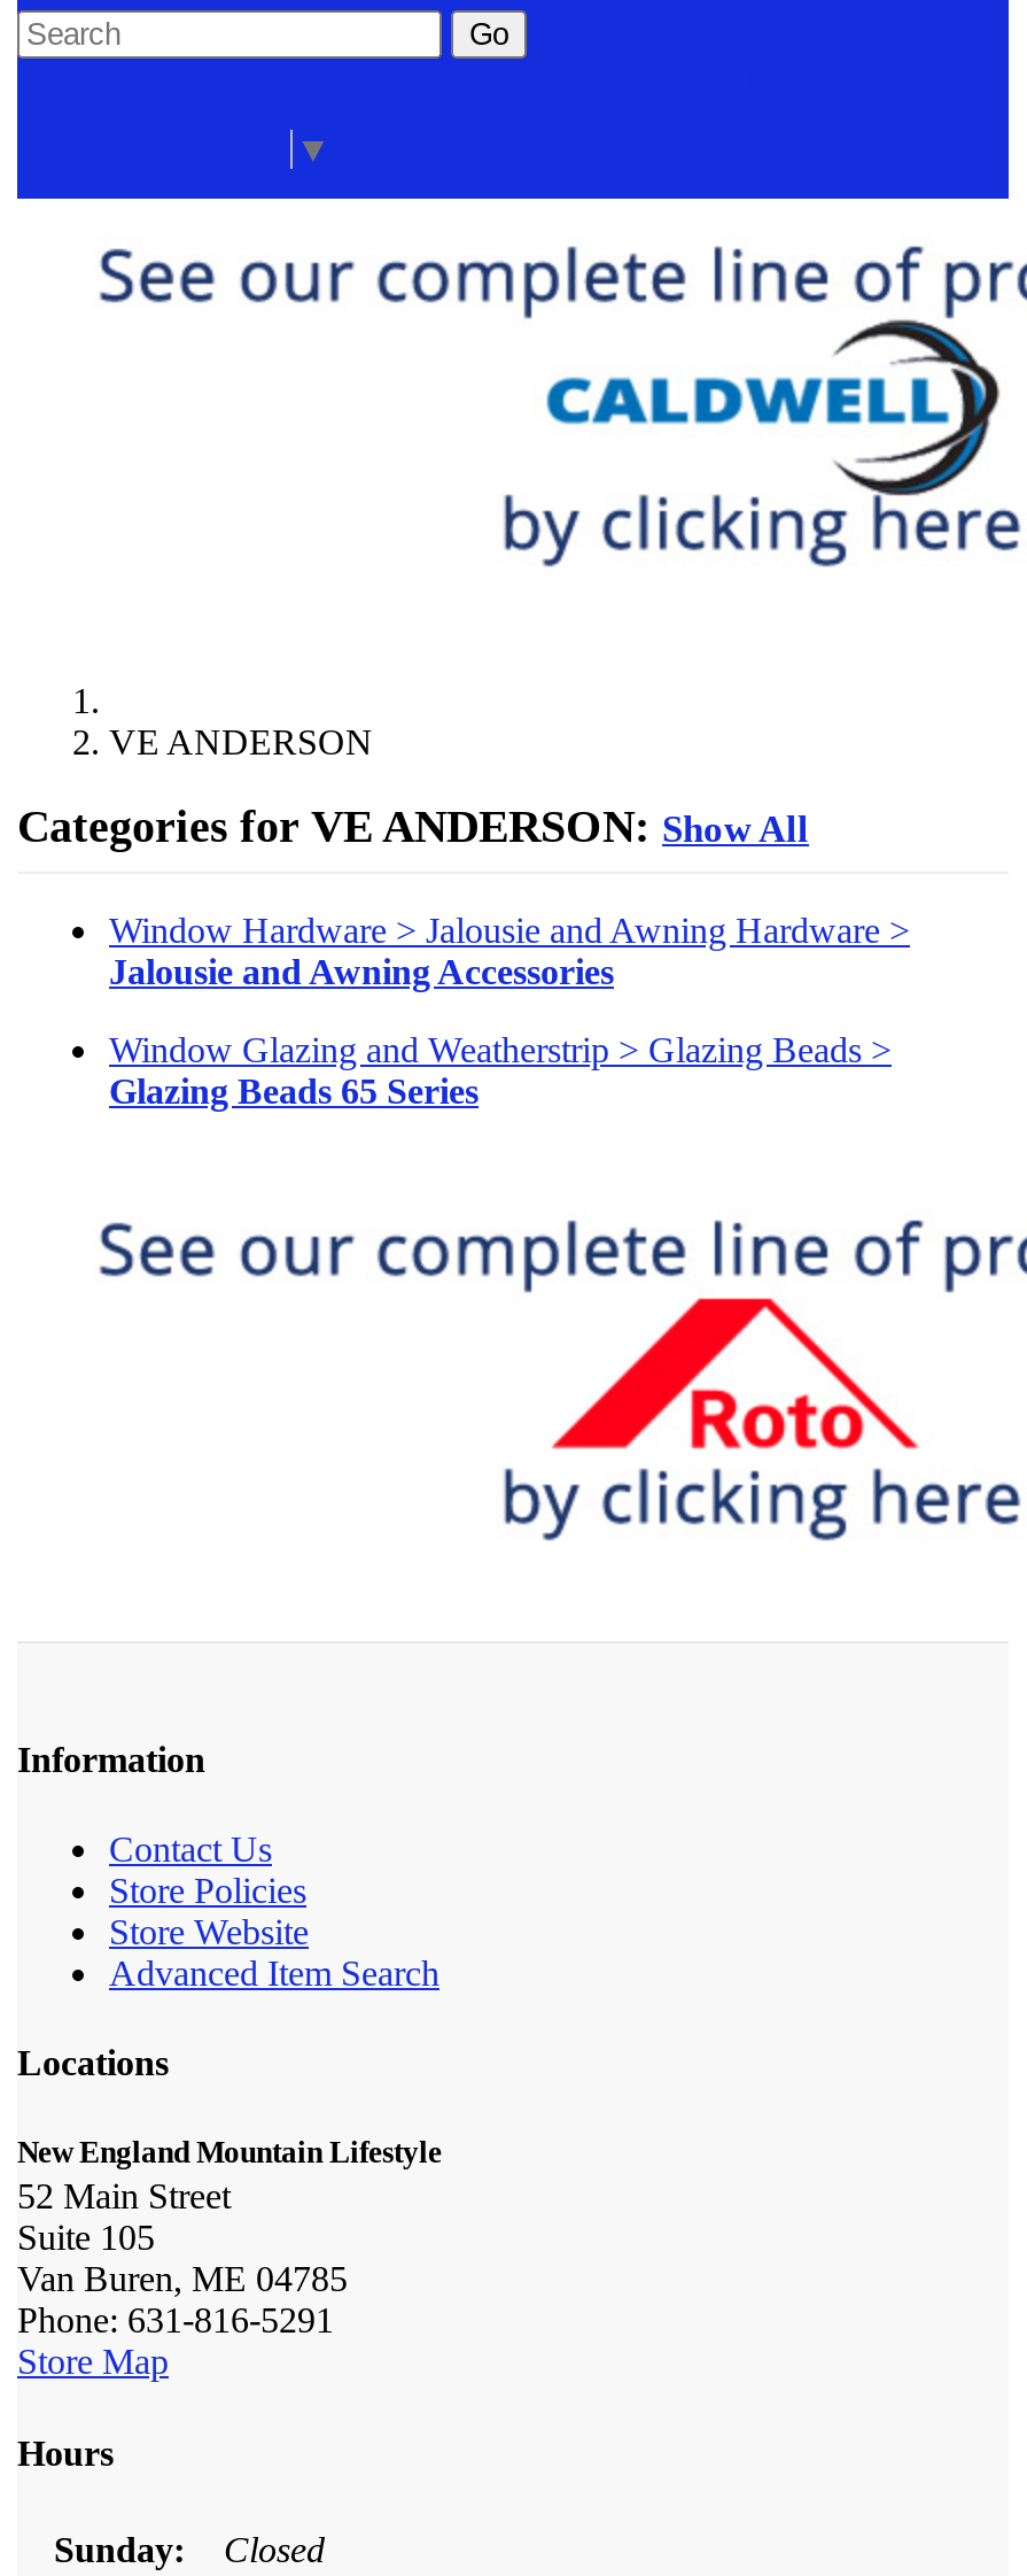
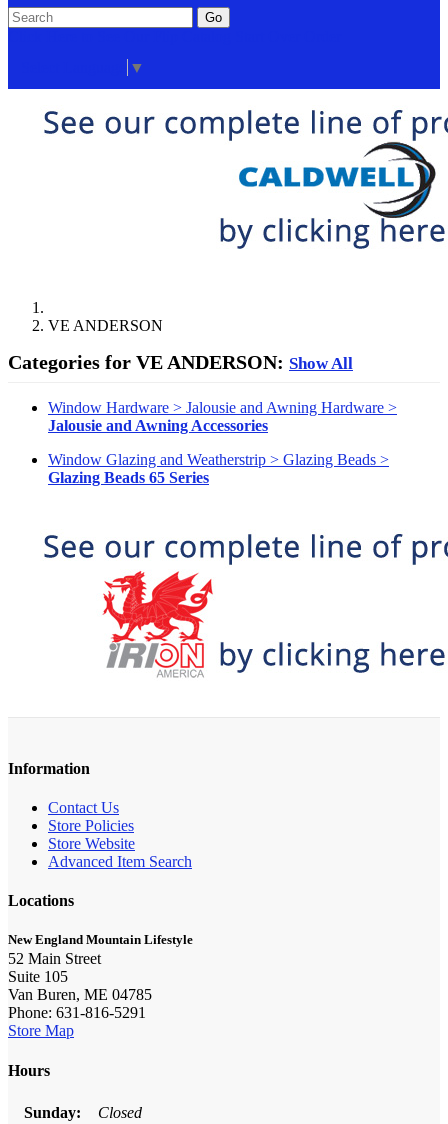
none -> [102,570,214,678] [image]
[552,1297,919,1451] [image] -> none

